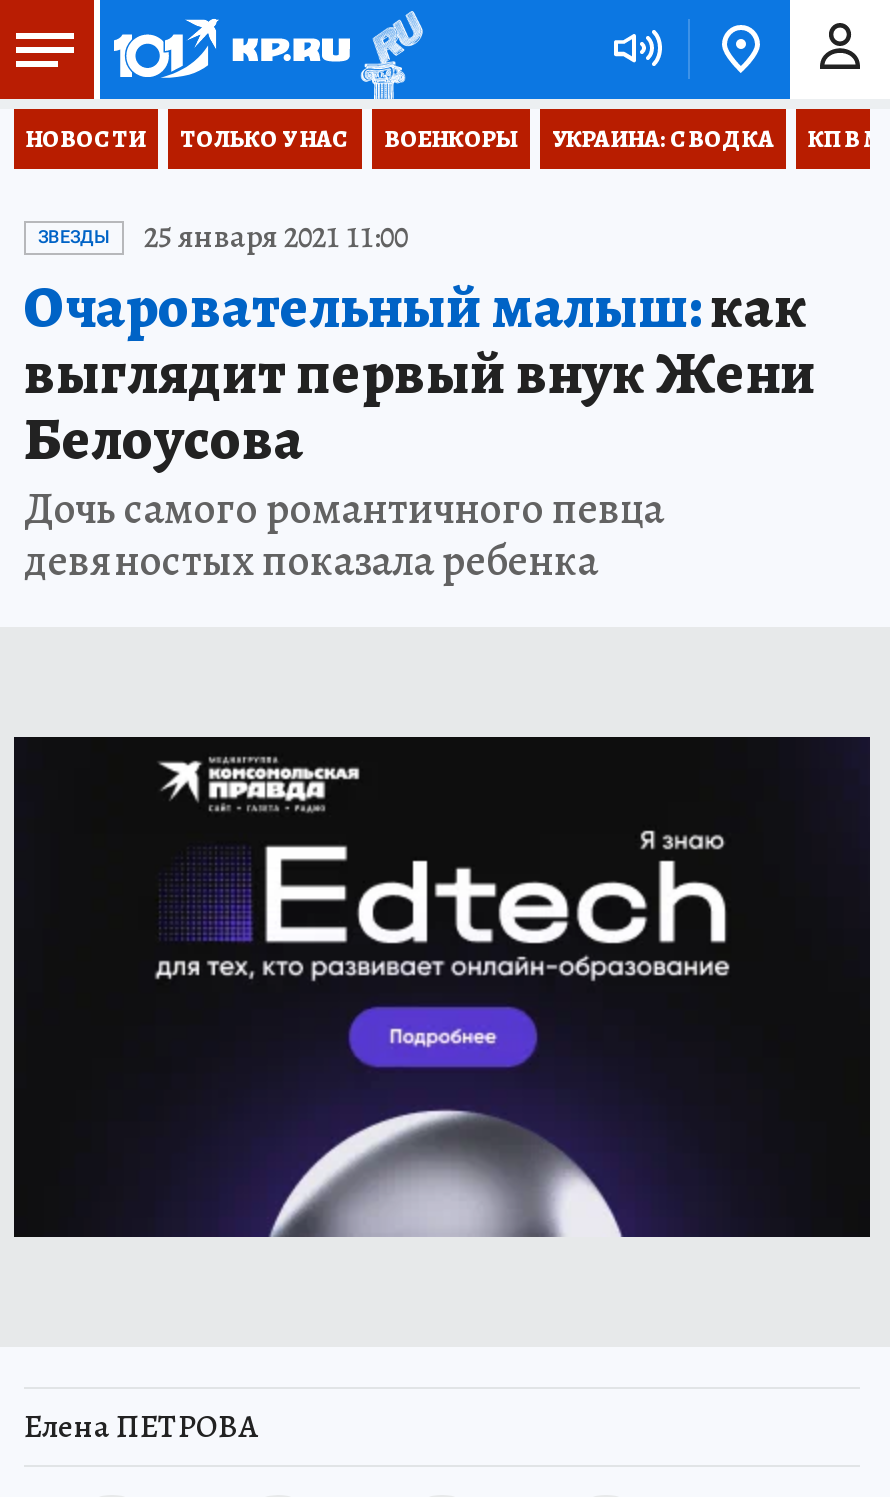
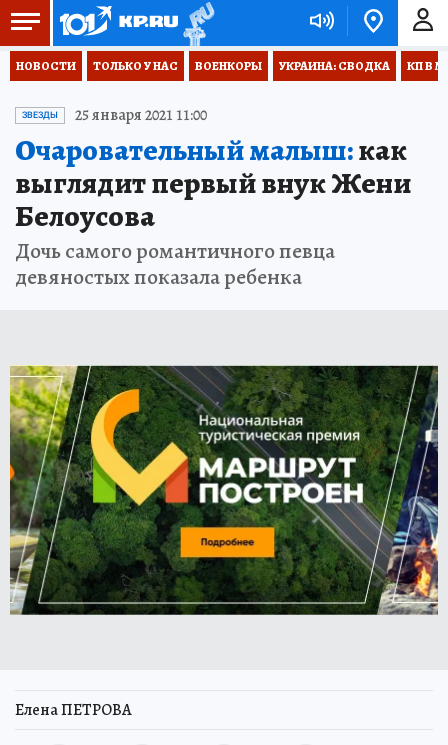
[12,735,872,1237] [image] -> [9,365,439,616] [image]

